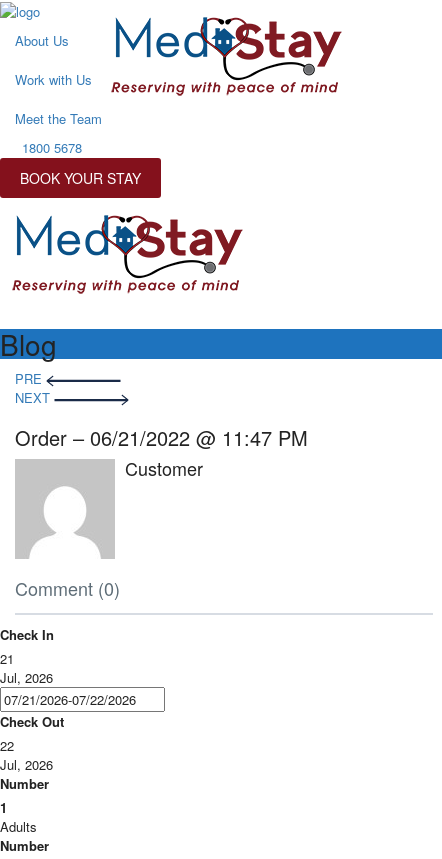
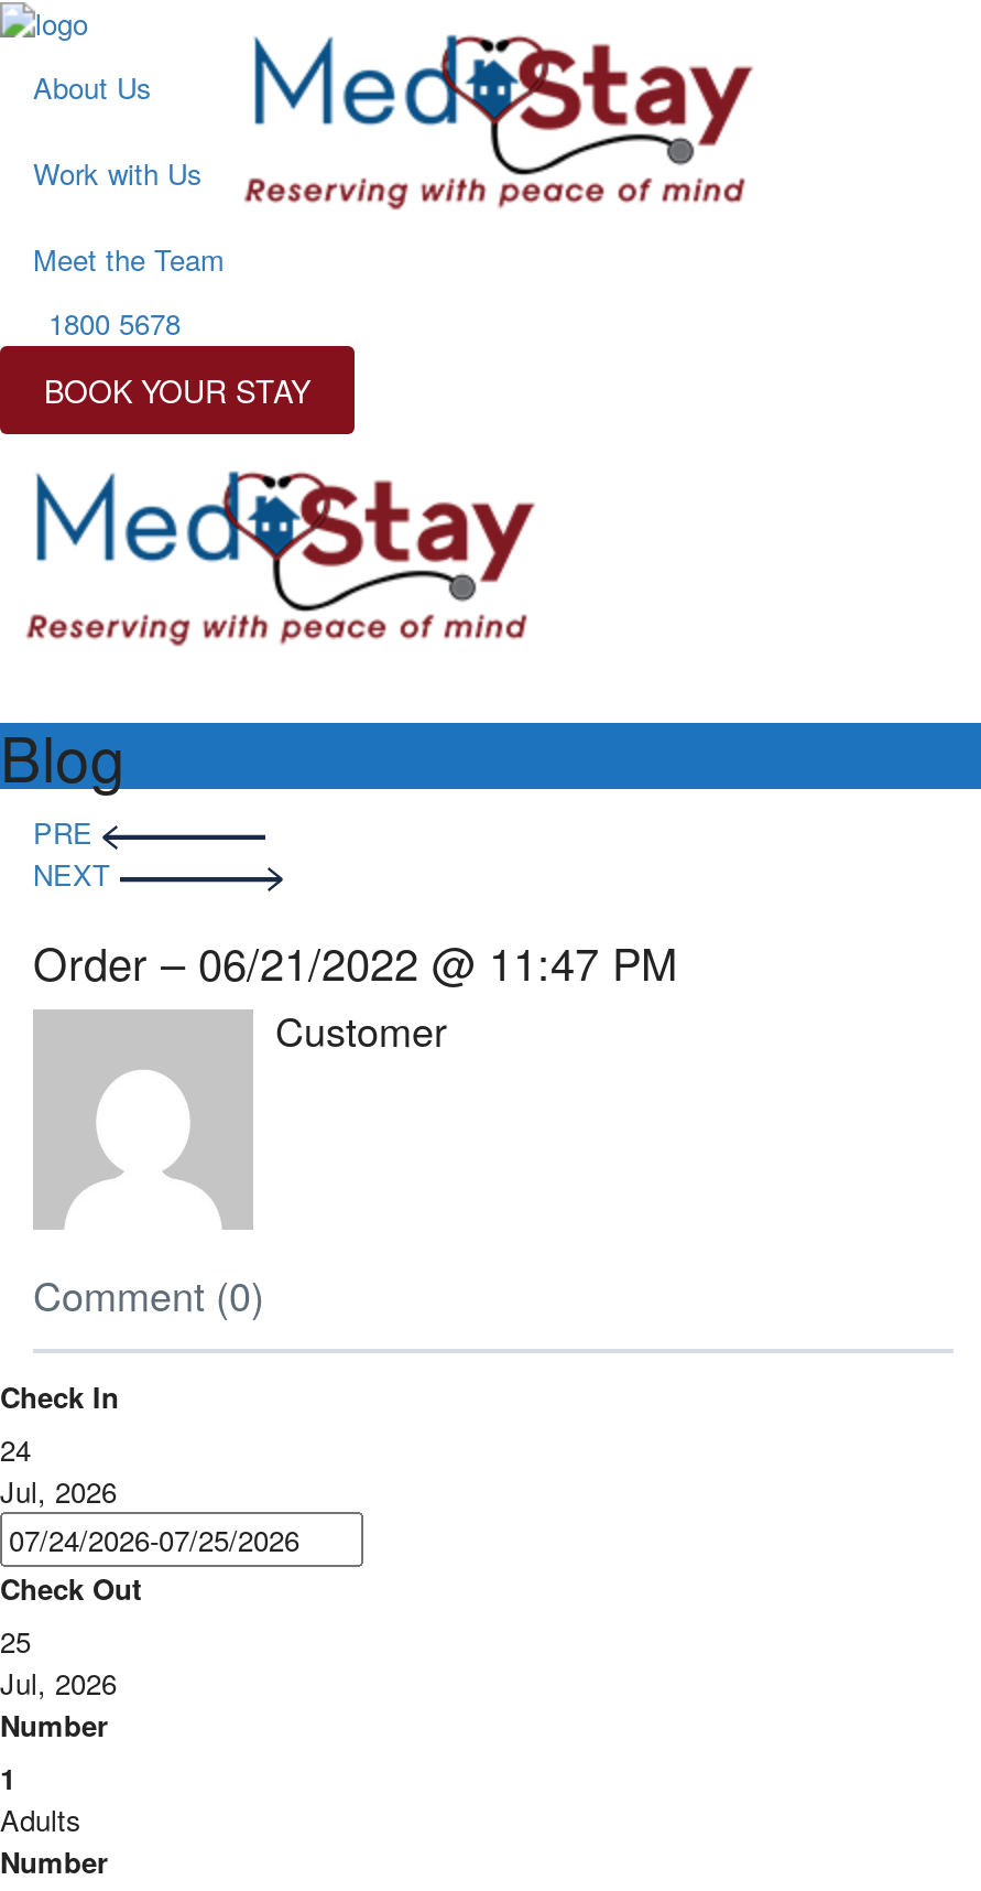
[0,649,14,668] 21 -> [0,1429,31,1470] 24
[0,736,14,755] 22 -> [0,1620,31,1662] 25

